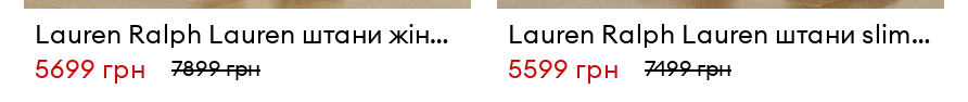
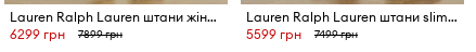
[35,53,260,86] 5699 грн 7899 грн -> [10,26,123,43] 6299 грн 7899 грн

